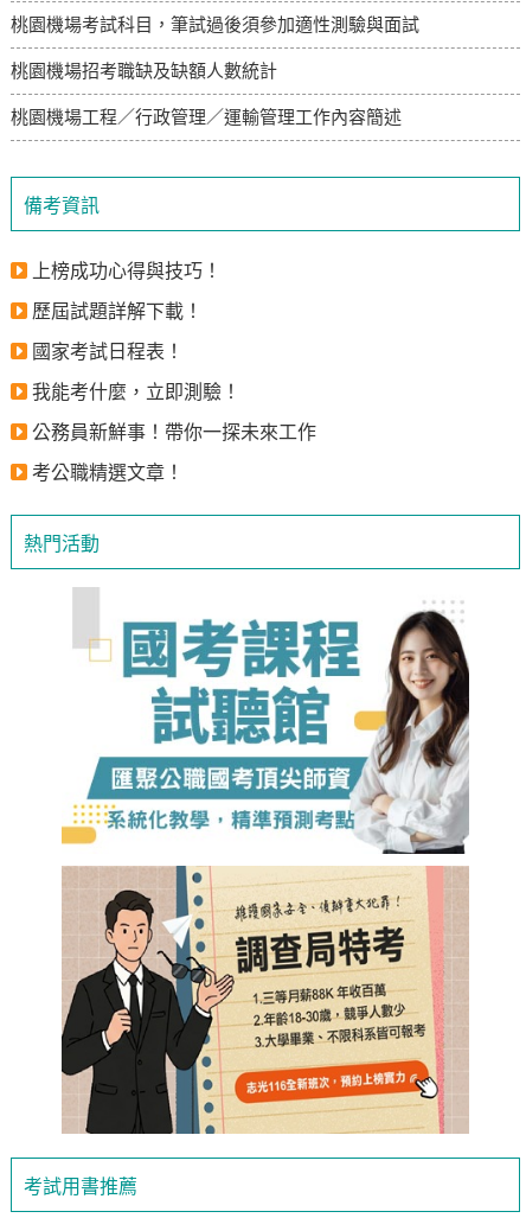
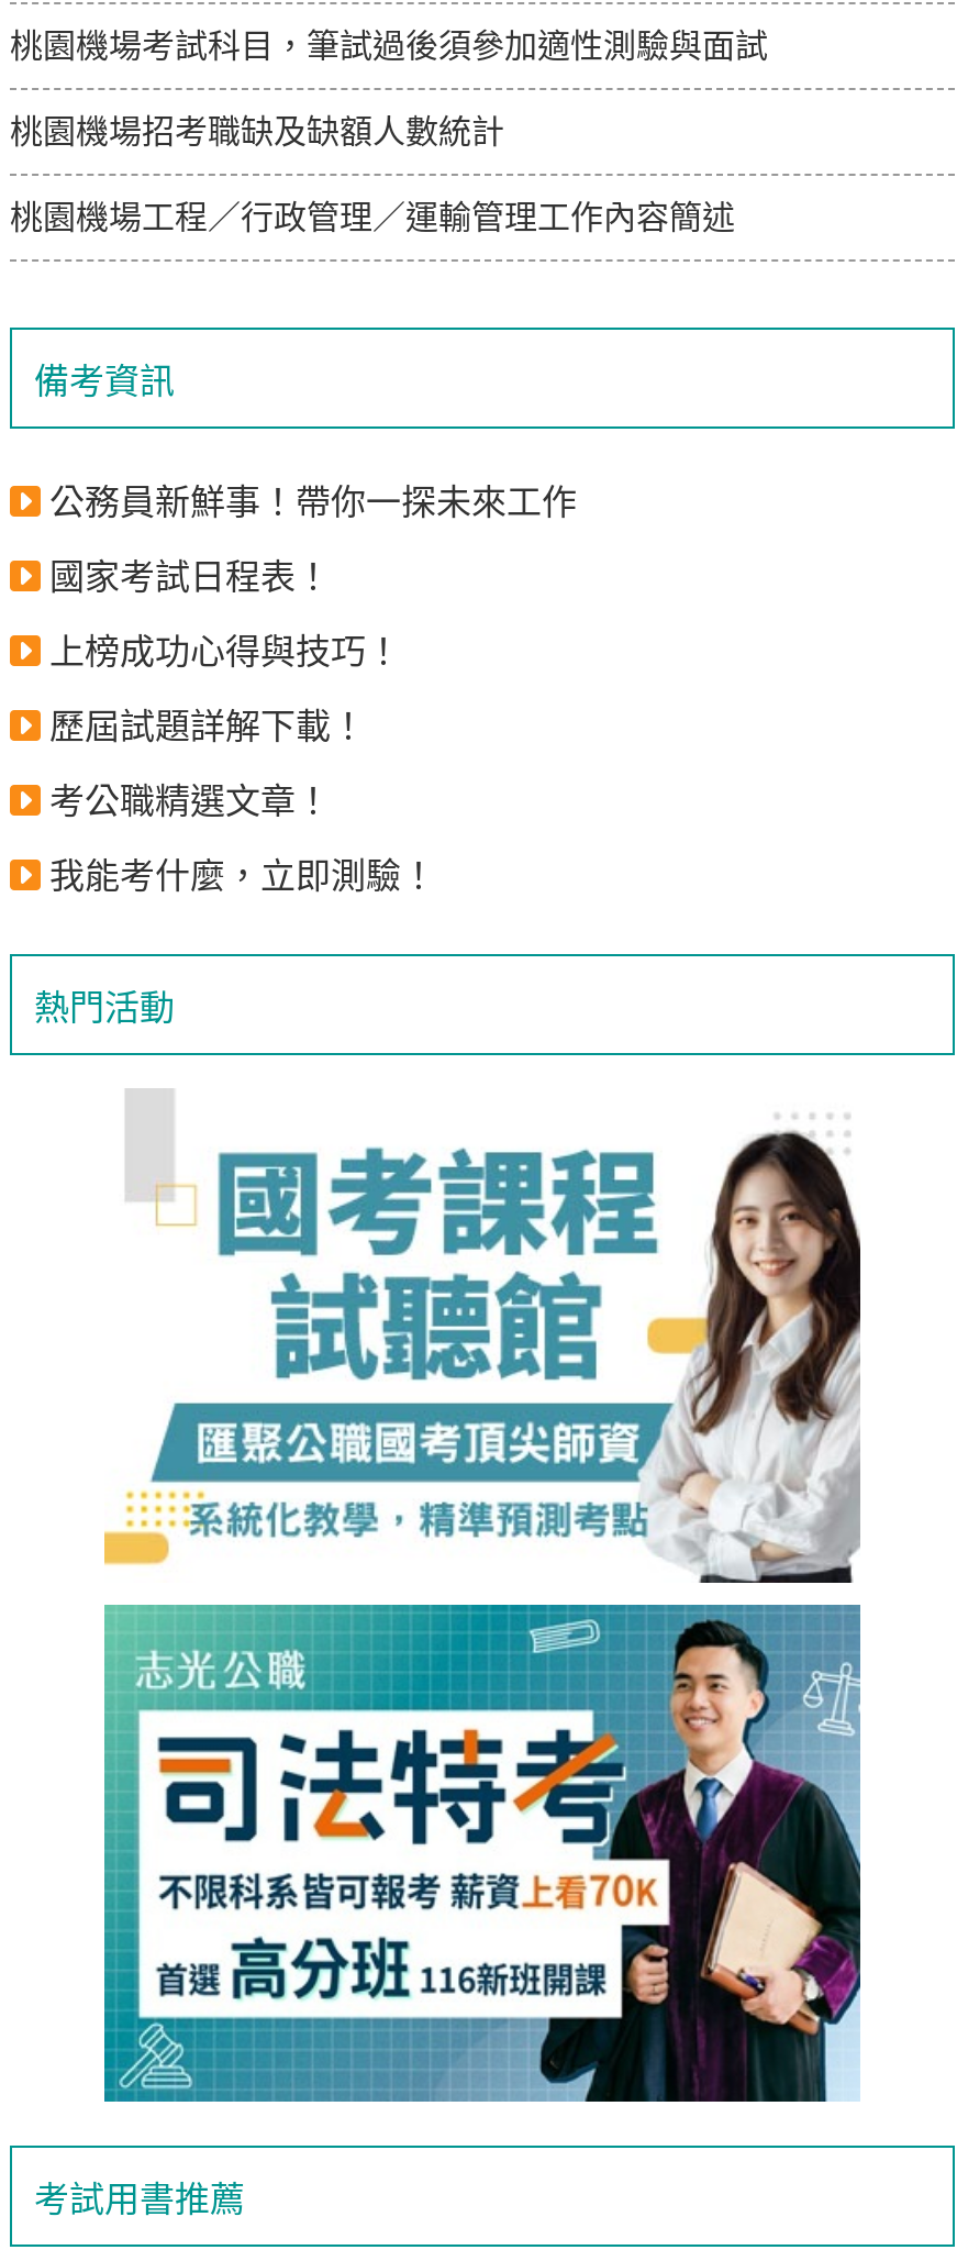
moved [32,261,222,321] -> [49,633,401,745]: 上榜成功心得與技巧！ | 歷屆試題詳解下載！
moved [32,342,184,362] -> [49,558,331,596]: 國家考試日程表！
moved [32,382,240,402] -> [49,857,436,895]: 我能考什麼，立即測驗！
moved [32,422,316,442] -> [49,484,577,521]: 公務員新鮮事！帶你一探未來工作
moved [32,463,184,483] -> [49,783,331,820]: 考公職精選文章！
[60,866,469,1135] [image] -> [102,1603,863,2104] [image]

